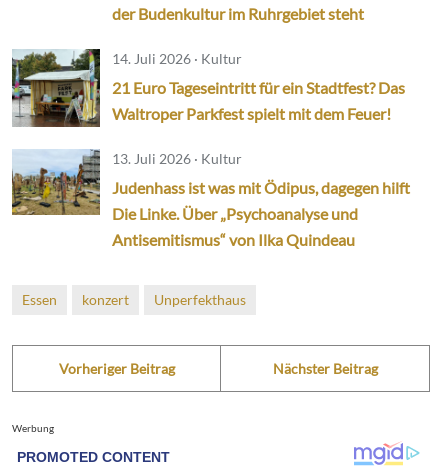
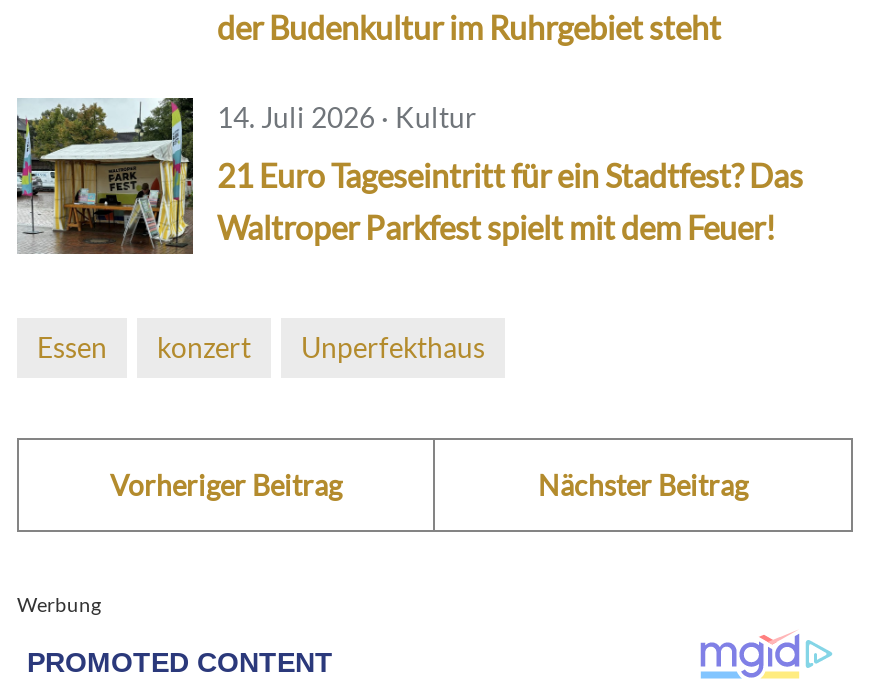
[11,148,410,249] [image] | 13. Juli 2026 · Kultur | Judenhass ist was mit Ödipus, dagegen hilft | Die Linke. Über „Psychoanalyse und | Antisemitismus“ von Ilka Quindeau -> none

